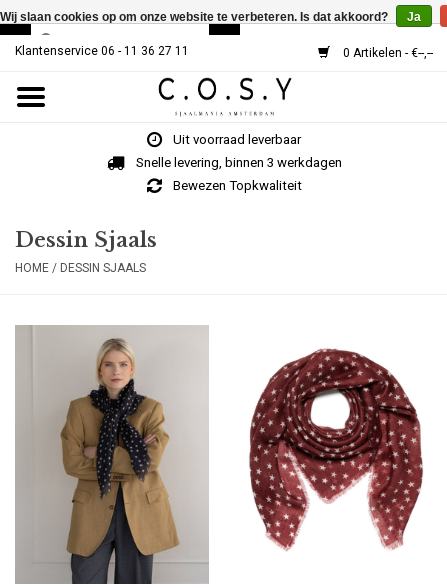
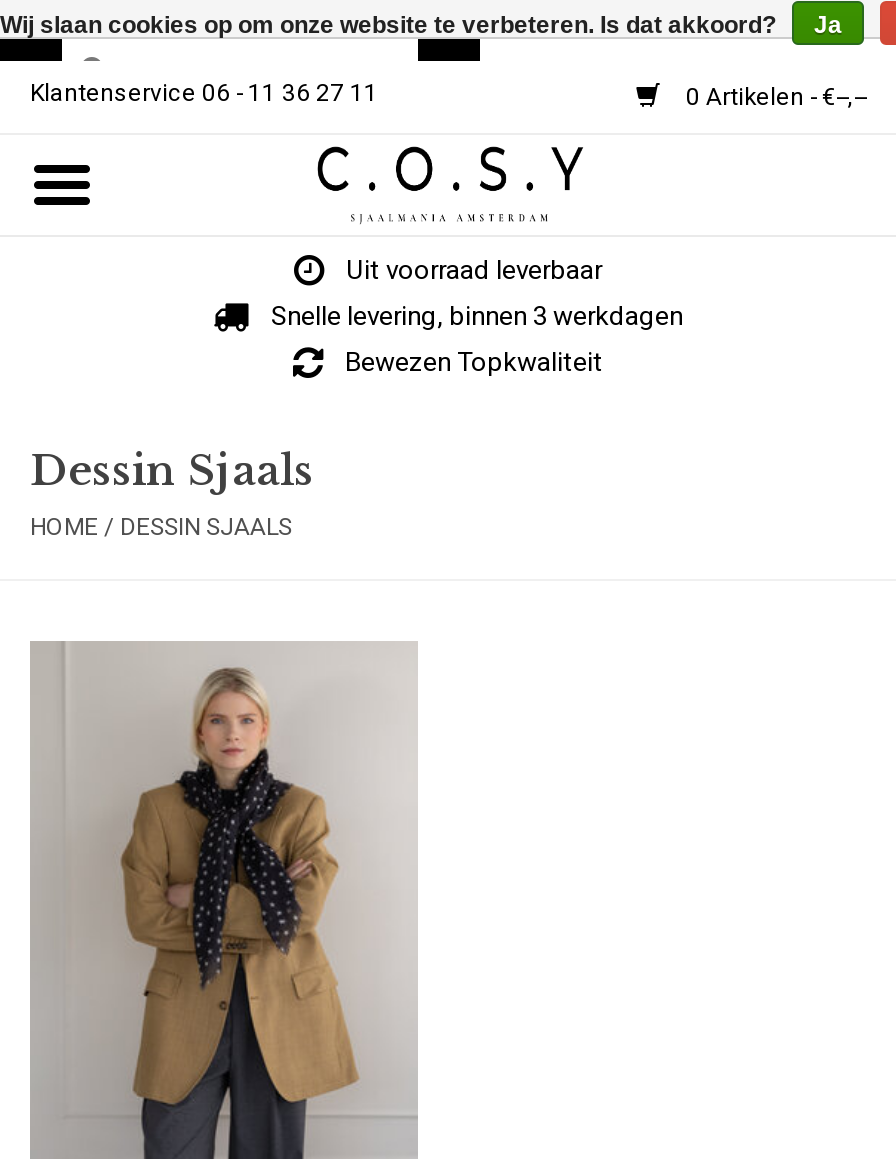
[248,348,424,551] [image] -> none

